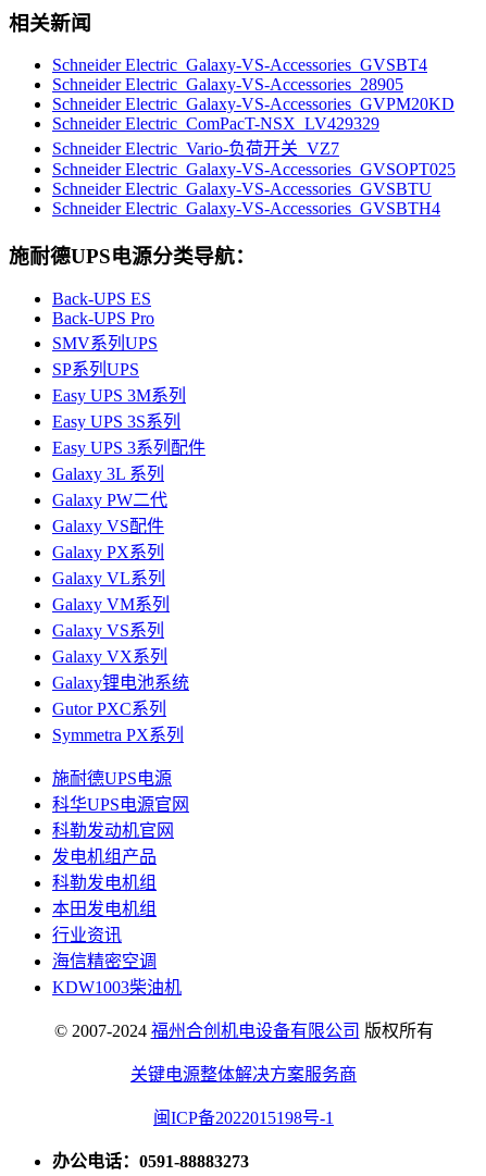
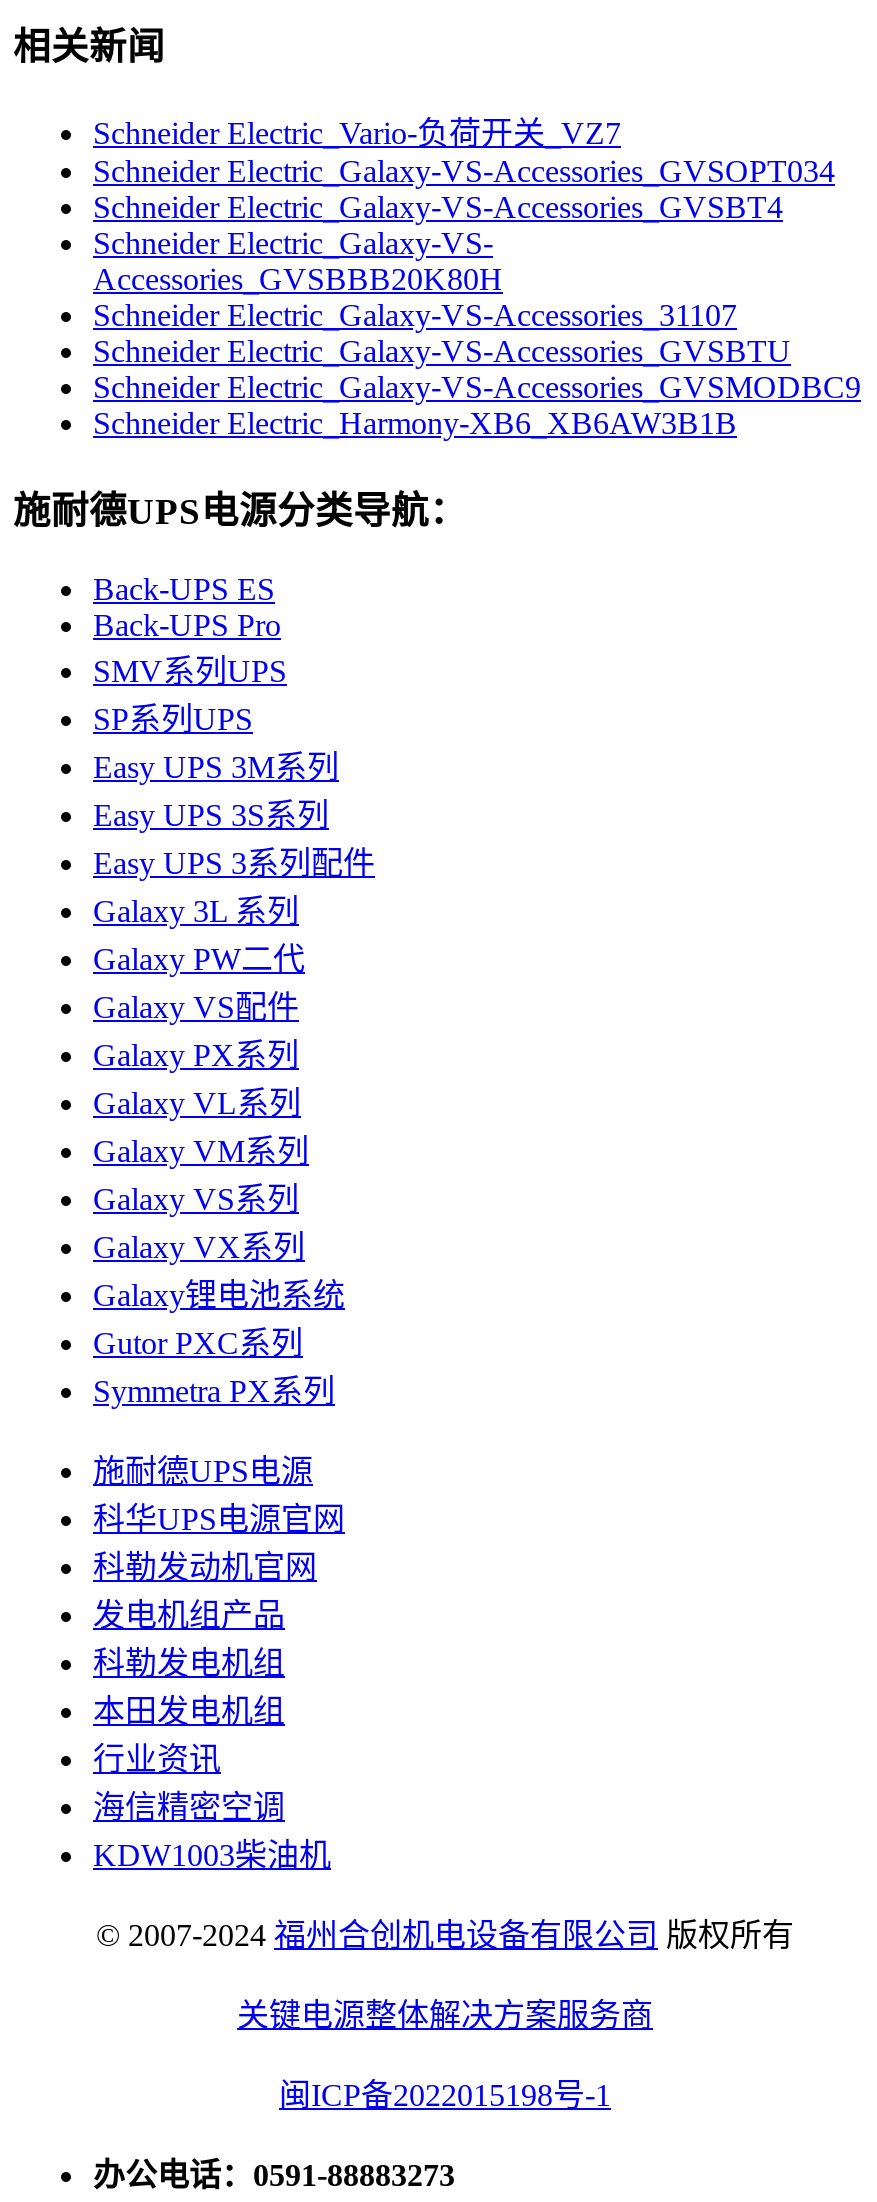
none -> [93,155,835,189] Schneider Electric_Galaxy-VS-Accessories_GVSOPT034
moved [52,56,427,74] -> [93,191,783,225]: Schneider Electric_Galaxy-VS-Accessories_GVSBT4
[52,75,456,179] Schneider Electric_Galaxy-VS-Accessories_28905 | Schneider Electric_Galaxy-VS-Accessories_GVPM20KD | Schneider Electric_ComPacT-NSX_LV429329 | Schneider Electric_Galaxy-VS-Accessories_GVSOPT025 -> [93,227,737,333] Schneider Electric_Galaxy-VS- | Accessories_GVSBBB20K80H | Schneider Electric_Galaxy-VS-Accessories_31107
moved [52,140,339,158] -> [93,117,621,151]: Schneider Electric_Vario-负荷开关_VZ7
[52,199,440,218] Schneider Electric_Galaxy-VS-Accessories_GVSBTH4 -> [93,371,861,441] Schneider Electric_Galaxy-VS-Accessories_GVSMODBC9 | Schneider Electric_Harmony-XB6_XB6AW3B1B

